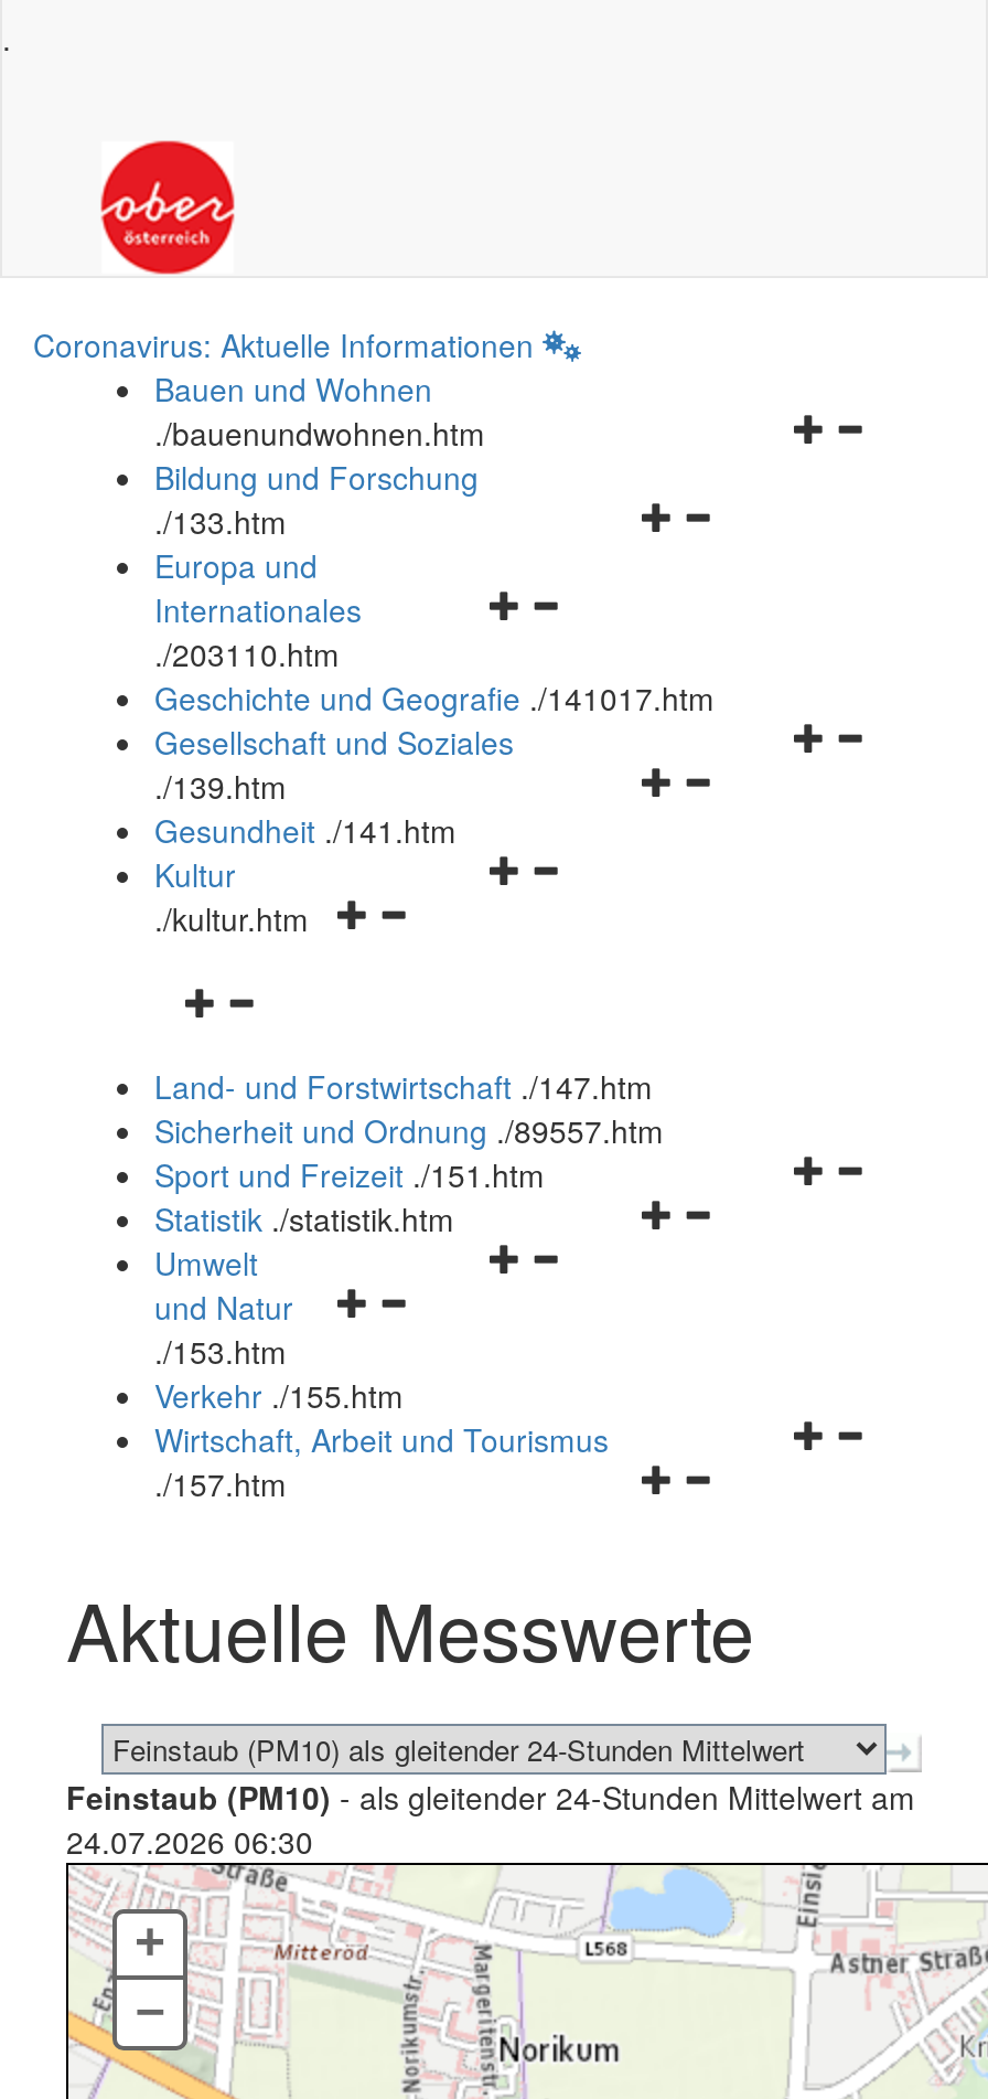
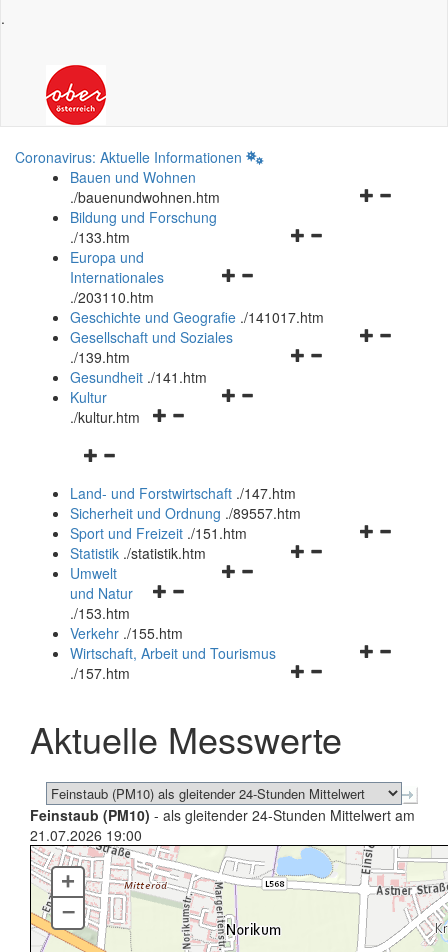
[66,1819,313,1863] 24.07.2026 06:30 -> [30,825,142,845] 21.07.2026 19:00

